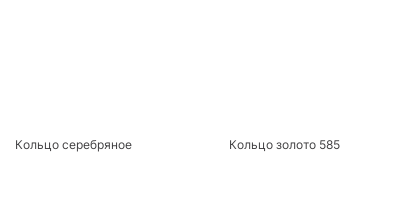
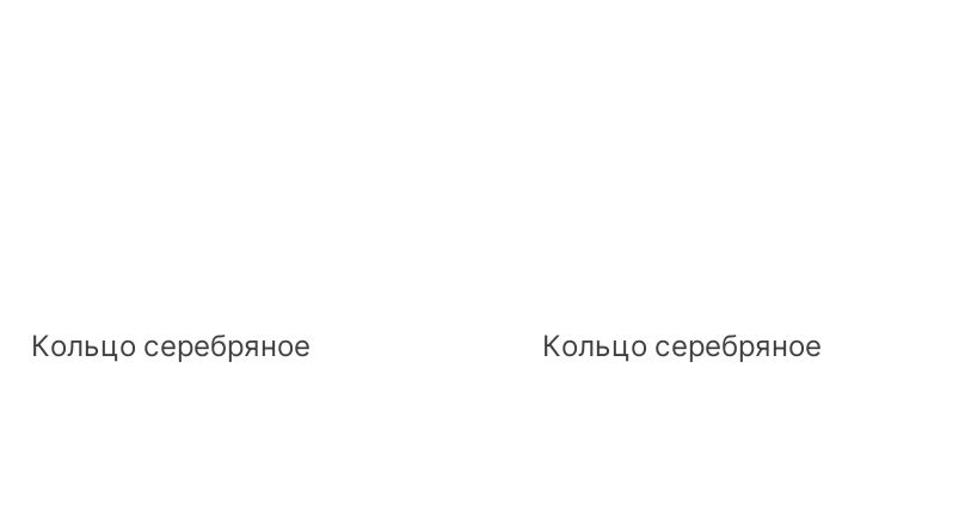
[229,137,340,152] Кольцо золото 585 -> [542,327,822,363] Кольцо серебряное

